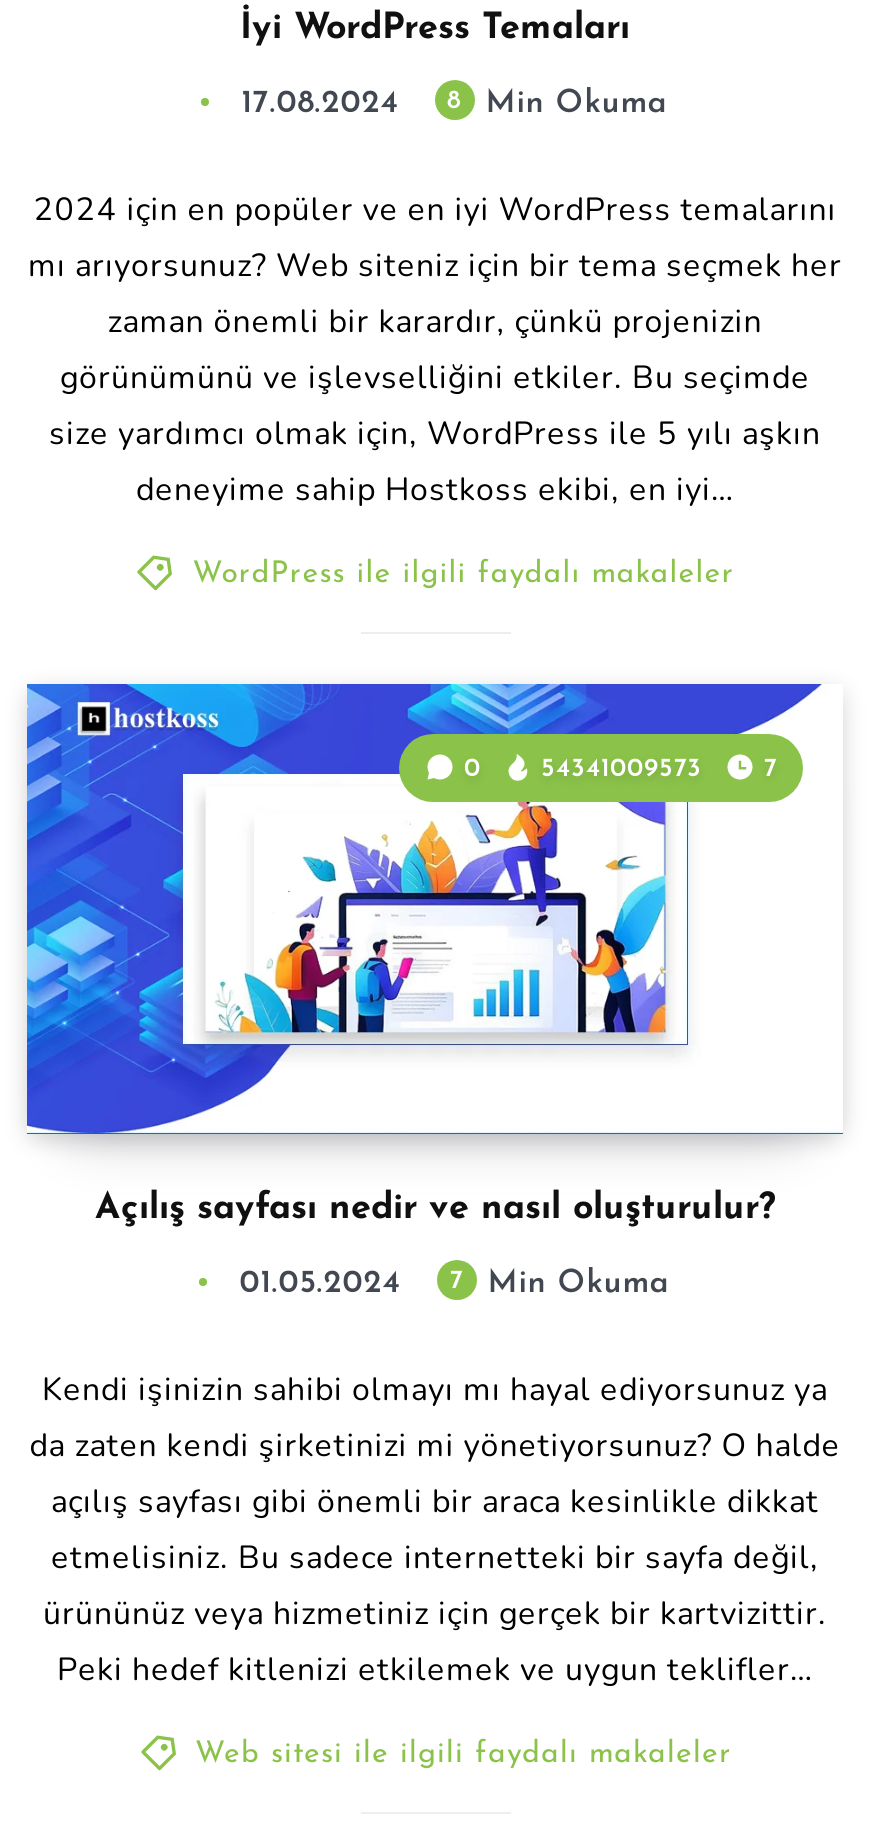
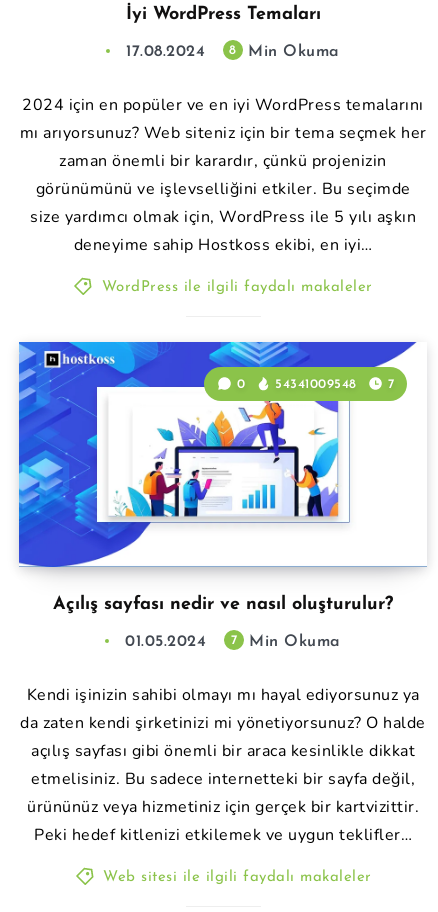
[464,755,702,781] 0 54341009573 -> [236,377,356,390] 0 54341009548

